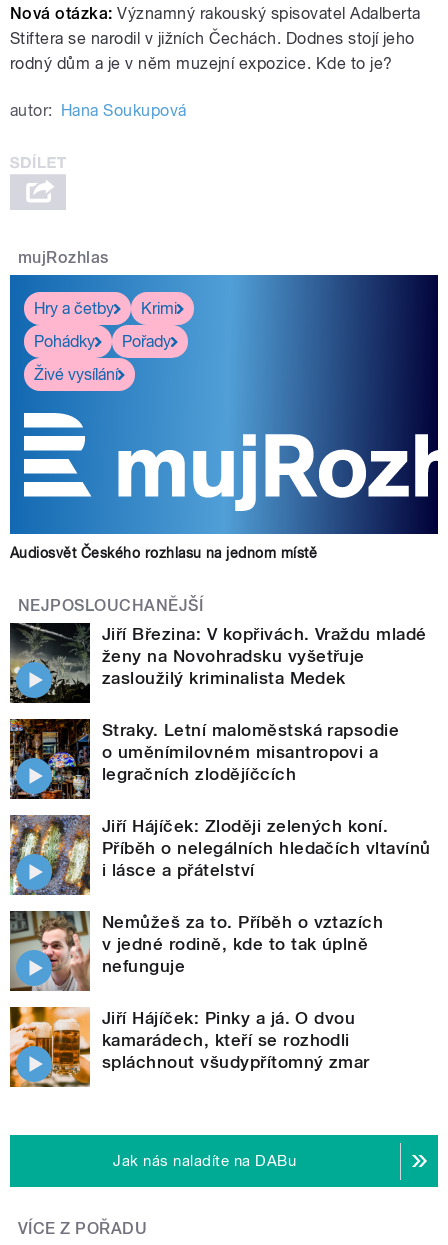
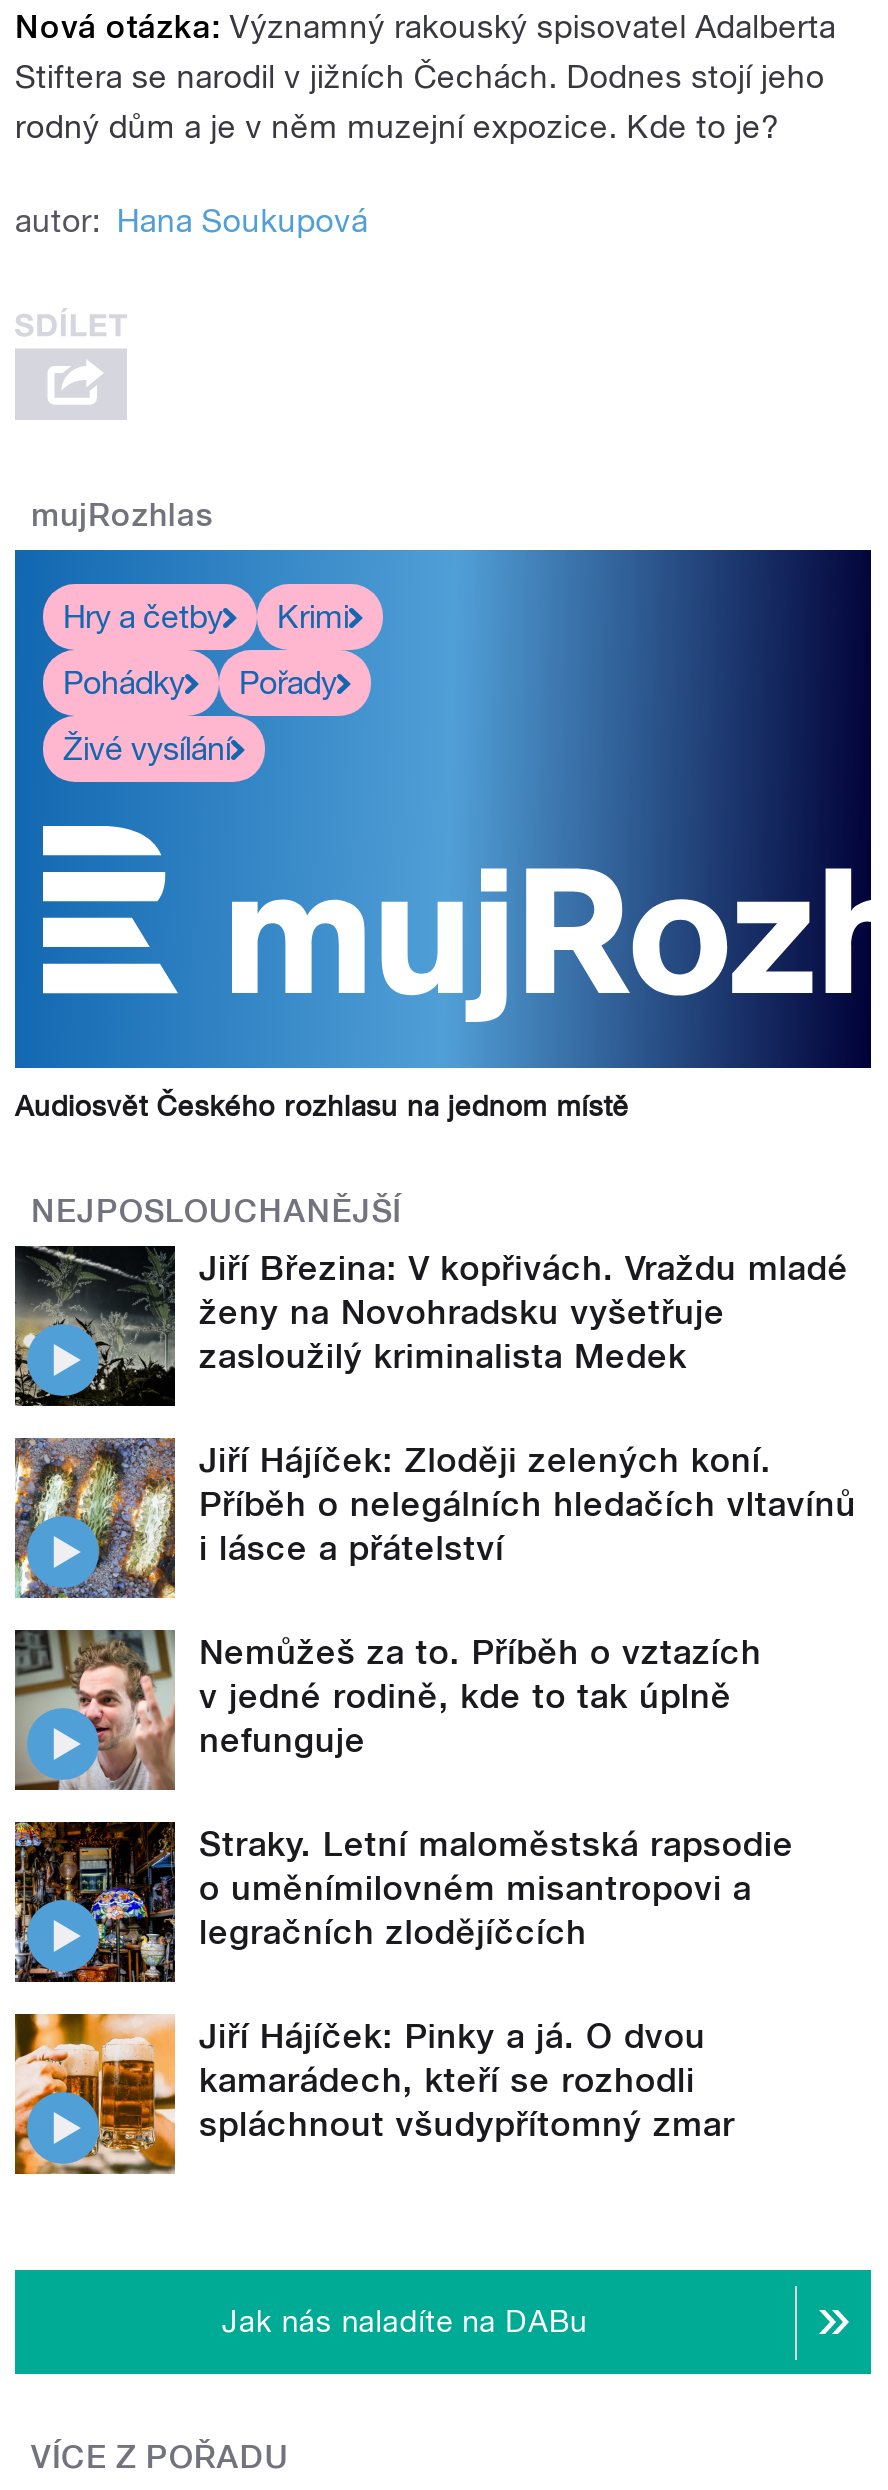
moved [10,718,399,800] -> [15,1820,794,1982]: [image] | Straky. Letní maloměstská rapsodie | o uměnímilovném misantropovi a | legračních zlodějíčcích
moved [8,813,431,976] -> [11,1434,856,1760]: [image] | Jiří Hájíček: Zloději zelených koní. | Příběh o nelegálních hledačích vltavínů | i lásce a přátelství | Nemůžeš za to. Příběh o vztazích | v jedné rodině, kde to tak úplně | nefunguje

